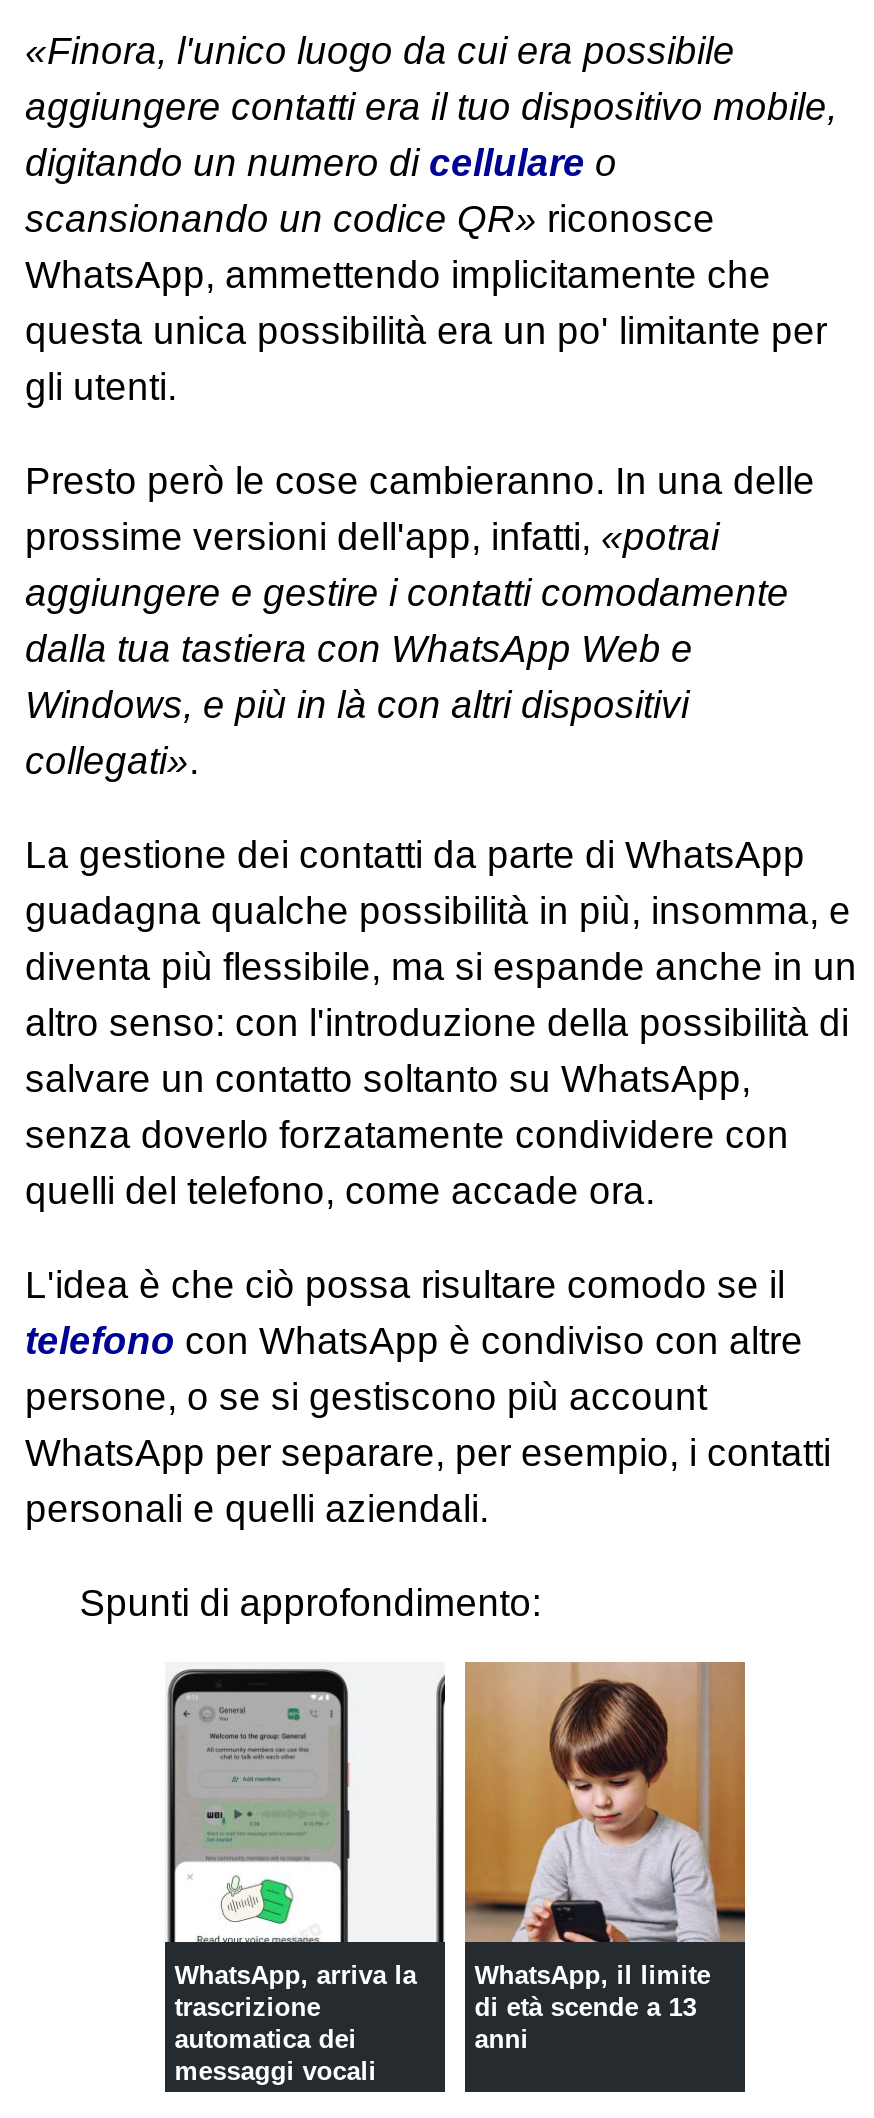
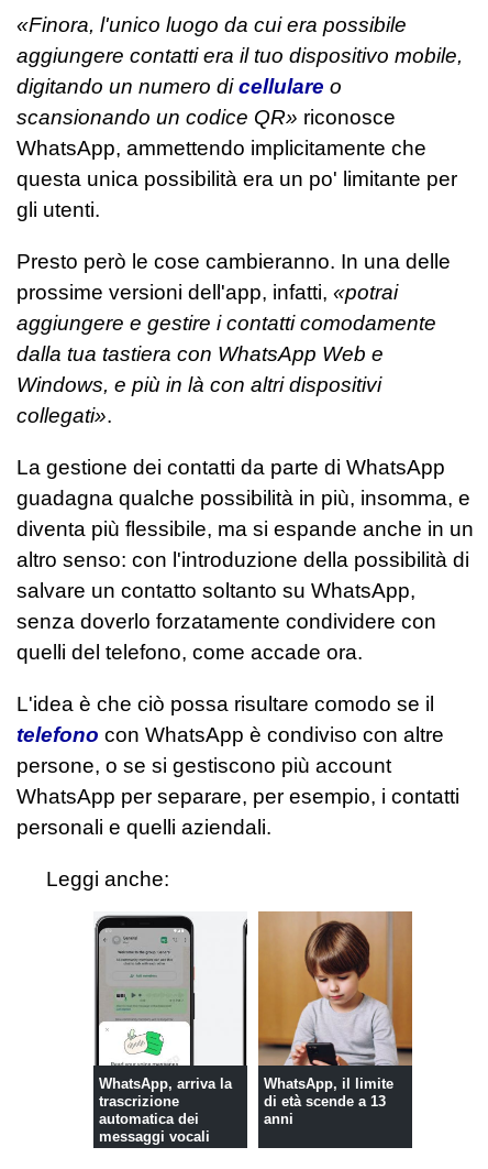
[79,1583,541,1625] Spunti di approfondimento: -> [46,868,169,891] Leggi anche:

